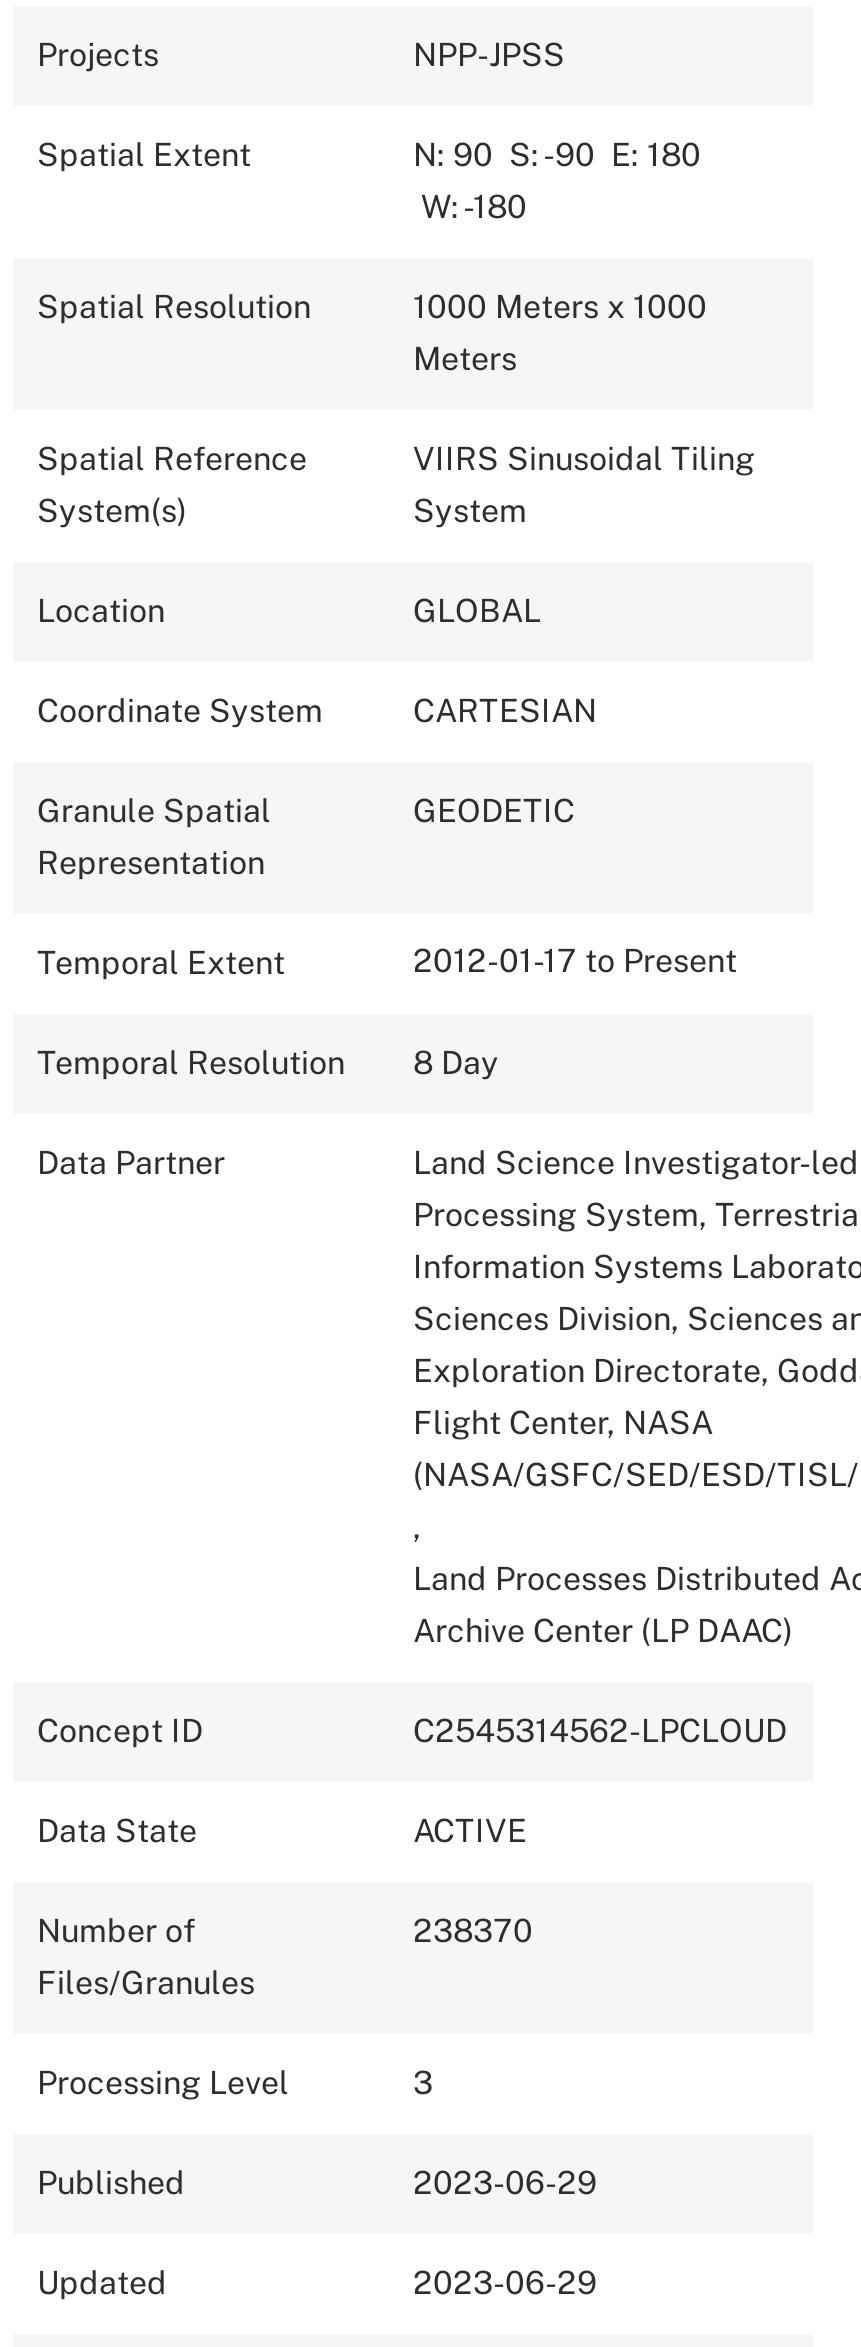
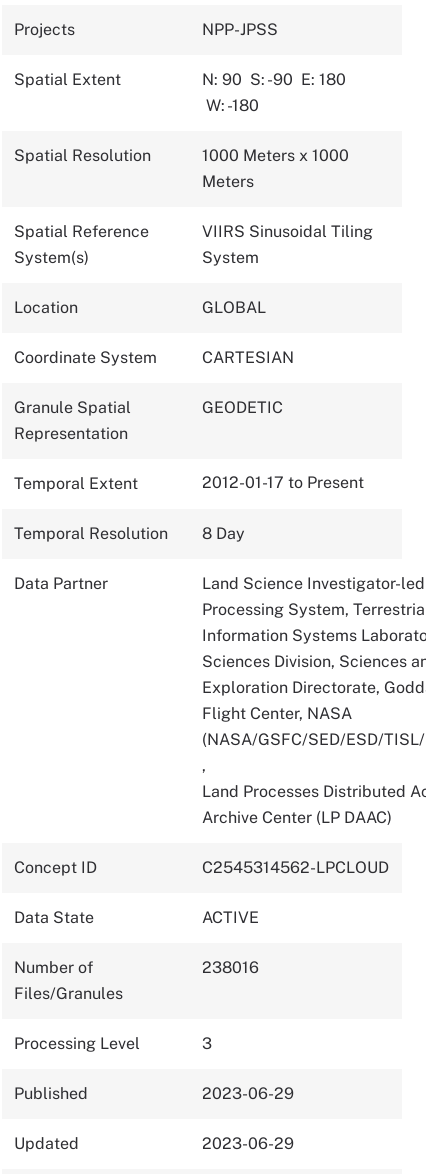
[413,1911,533,1949] 238370 -> [202,958,259,977] 238016

